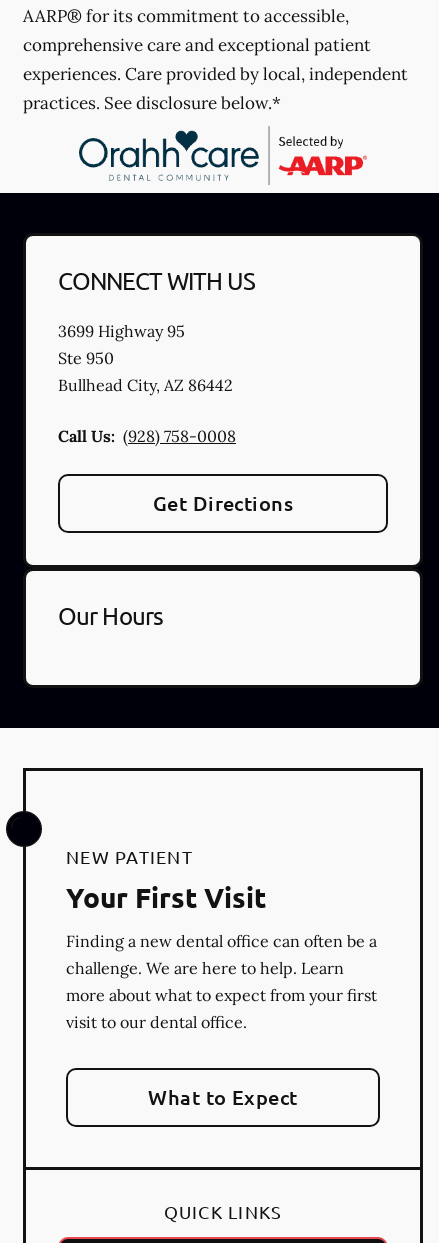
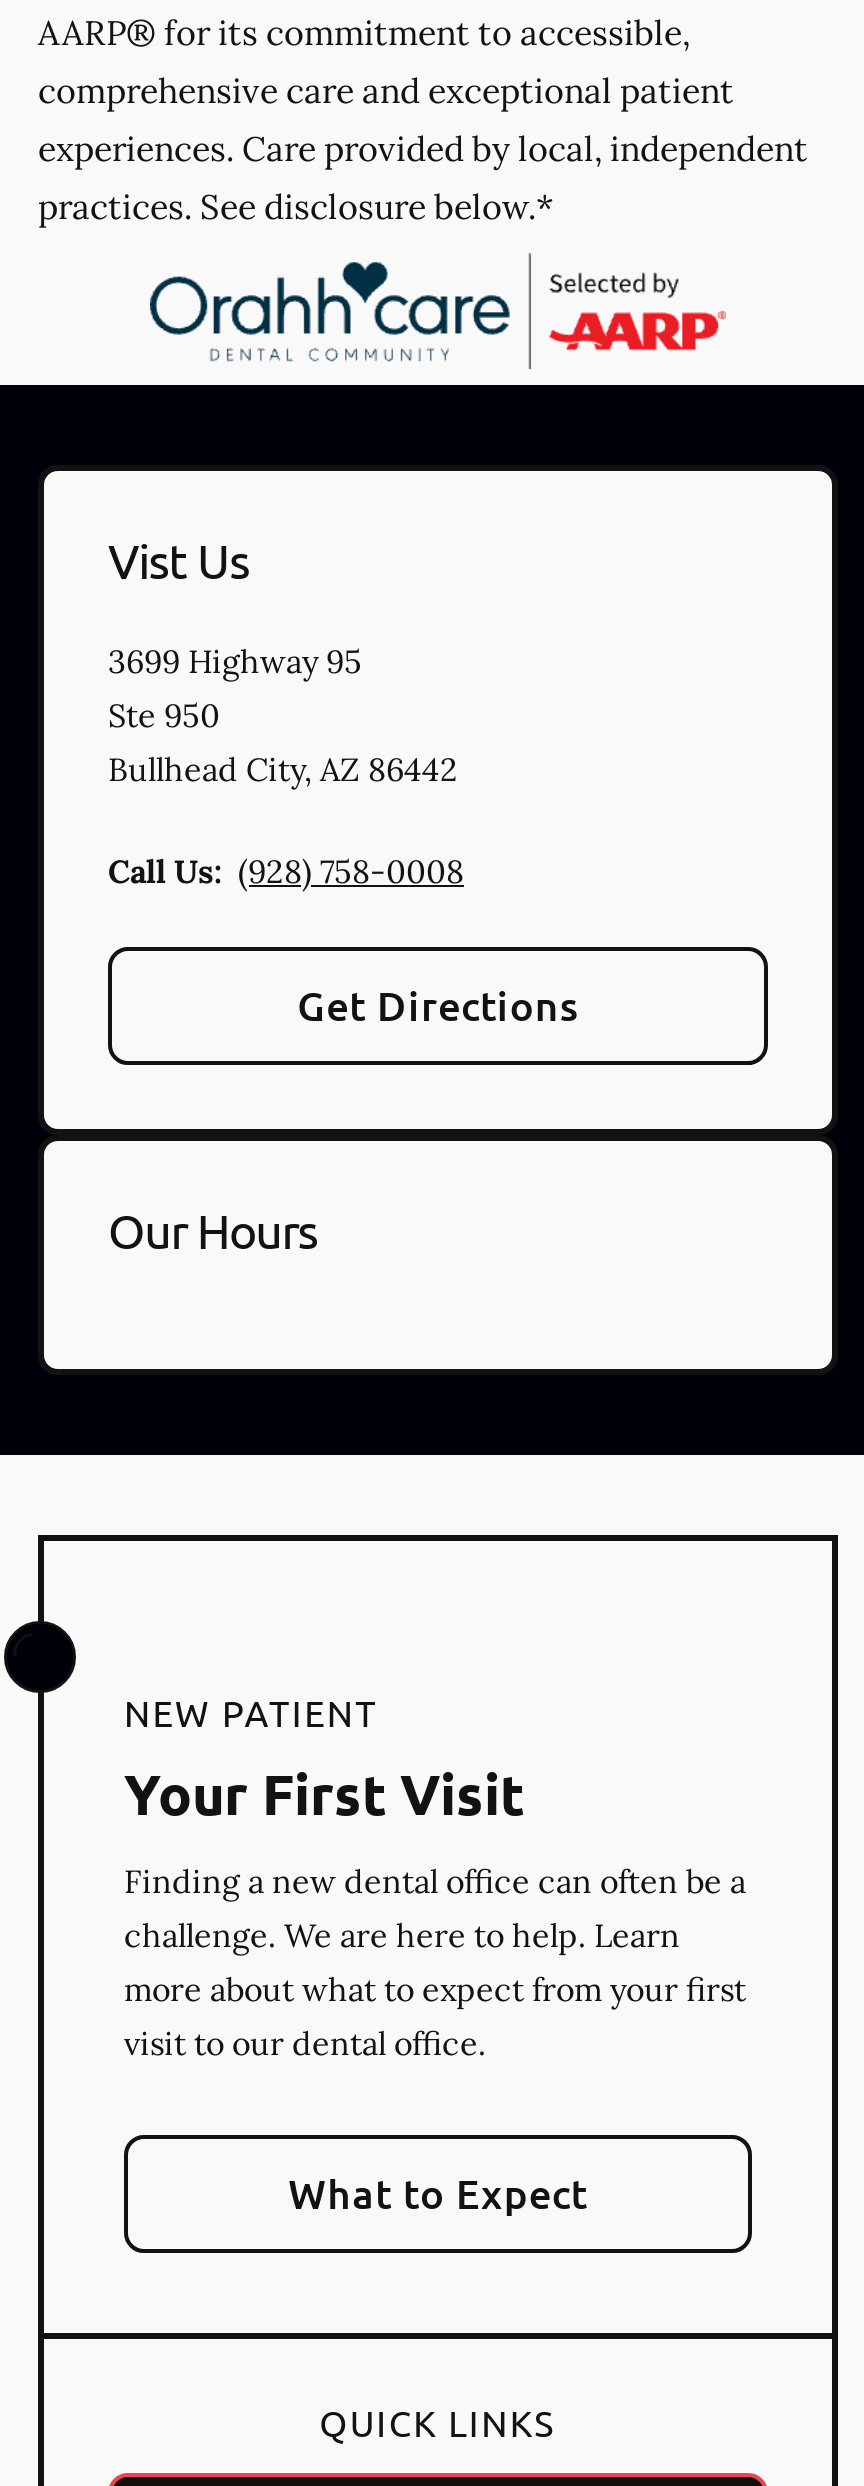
[58,266,255,295] CONNECT WITH US -> [108,532,249,590] Vist Us

